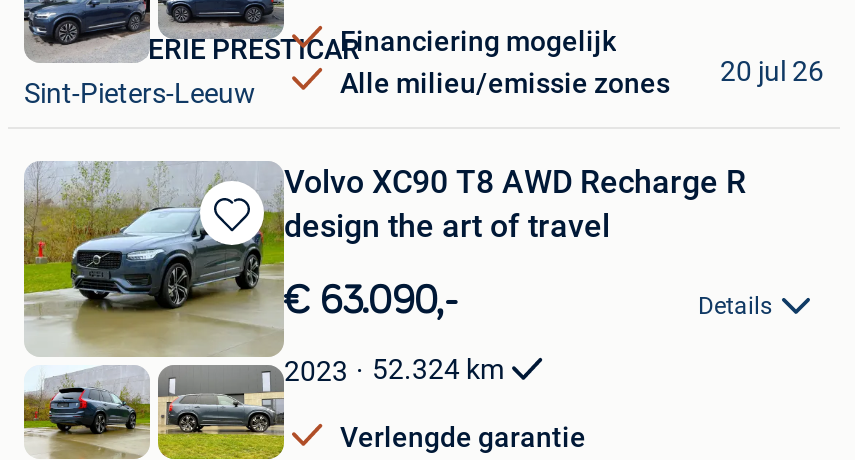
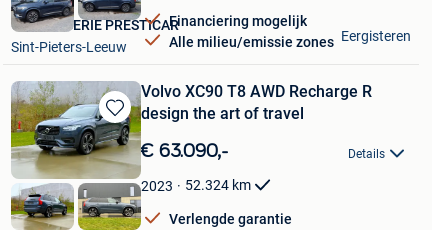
[720,56,824,88] 20 jul 26 -> [341,28,411,44] Eergisteren

